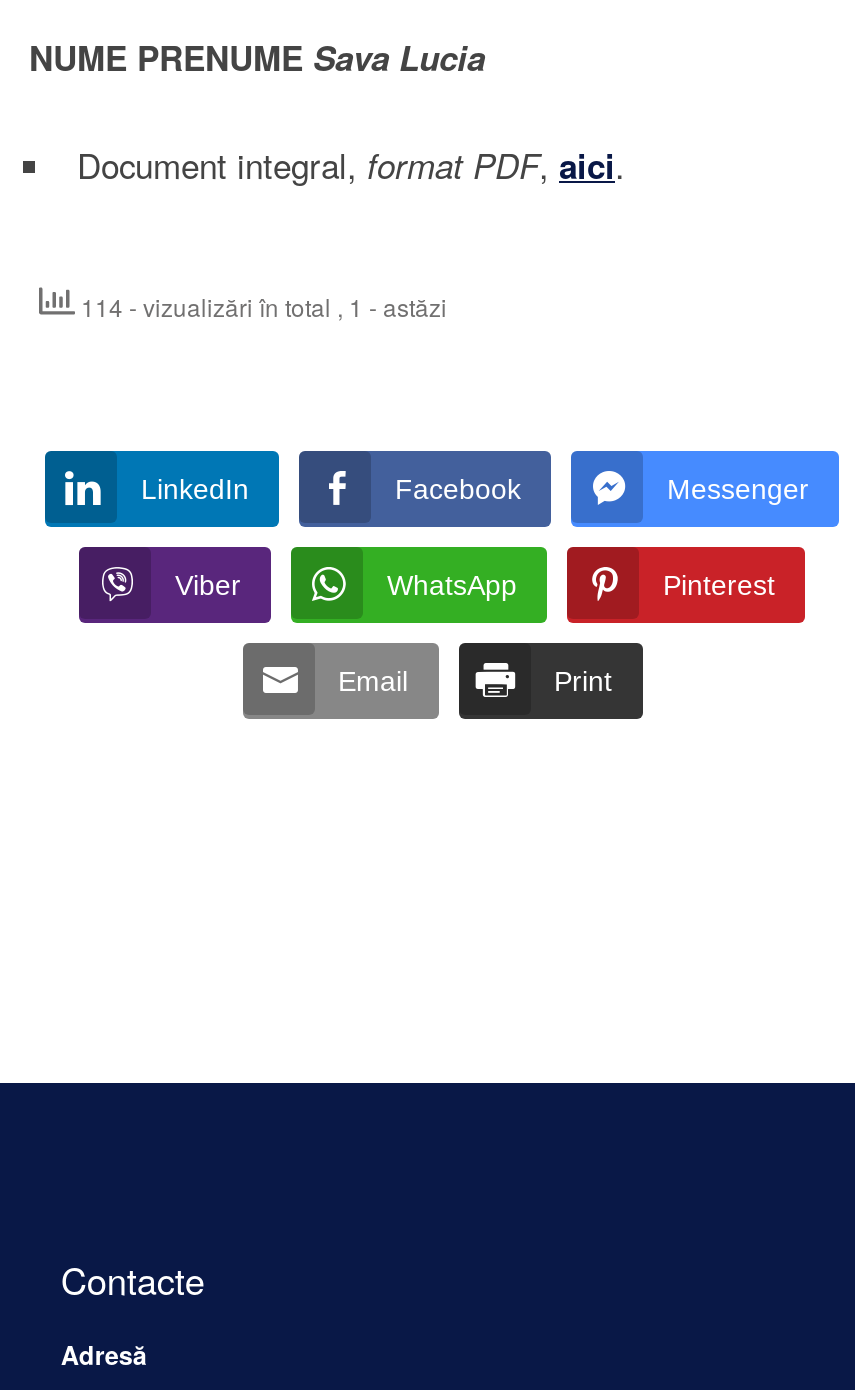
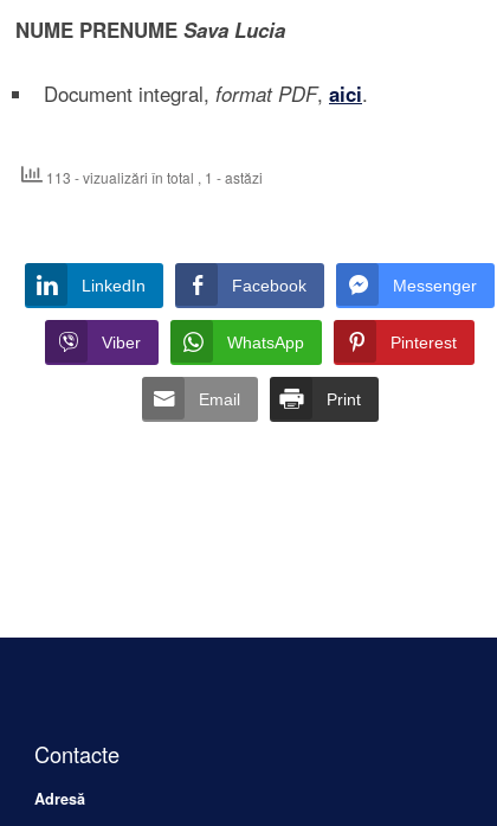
[75,289,447,323] 114 - vizualizări în total, 1 - astăzi -> [43,167,263,187] 113 - vizualizări în total, 1 - astăzi

